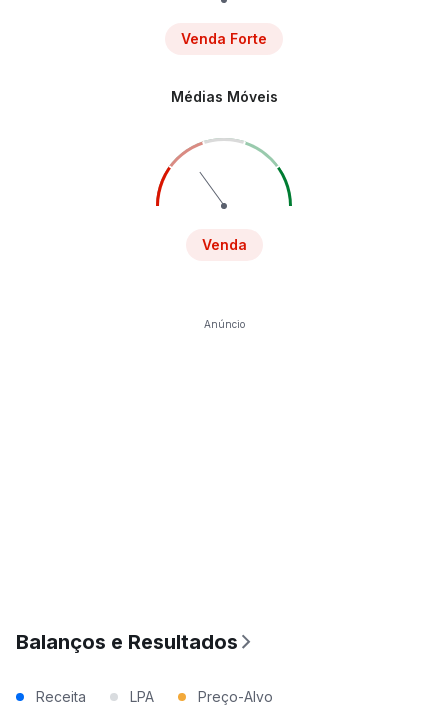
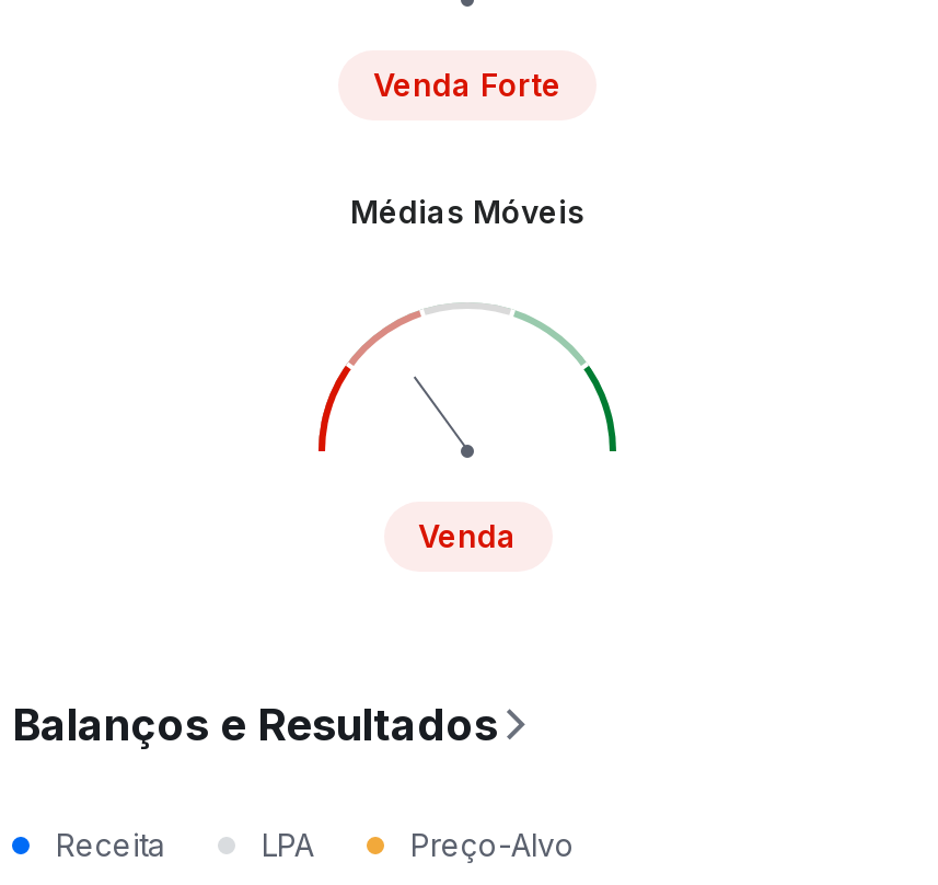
[203,318,244,330] Anúncio -> none

